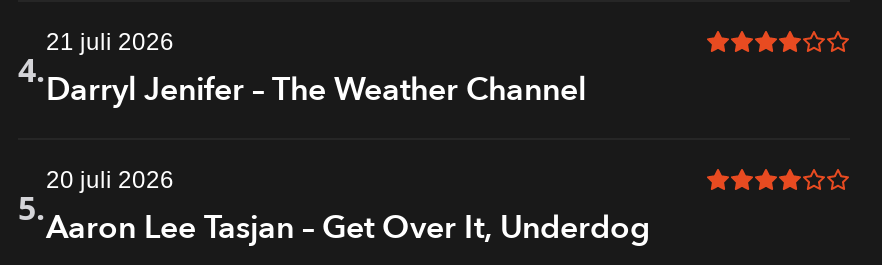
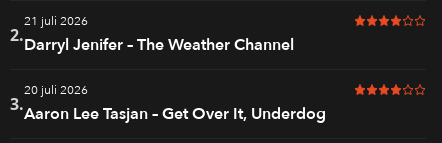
[18,48,594,112] 4. Darryl Jenifer – The Weather Channel -> [10,24,298,56] 2. Darryl Jenifer – The Weather Channel
[18,186,650,250] 5. Aaron Lee Tasjan – Get Over It, Underdog -> [10,93,326,125] 3. Aaron Lee Tasjan – Get Over It, Underdog

